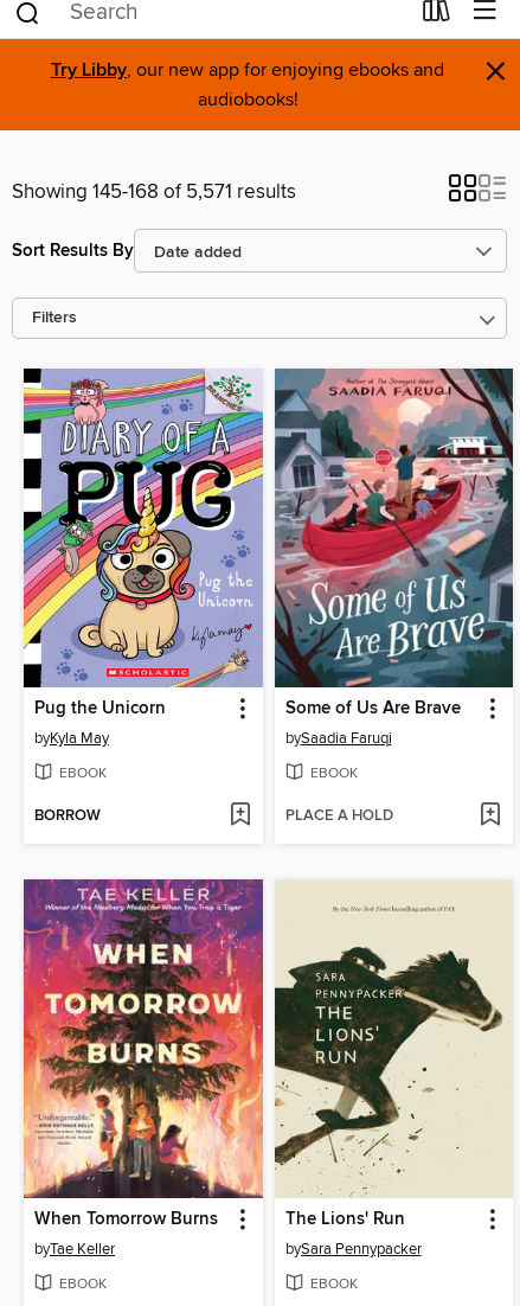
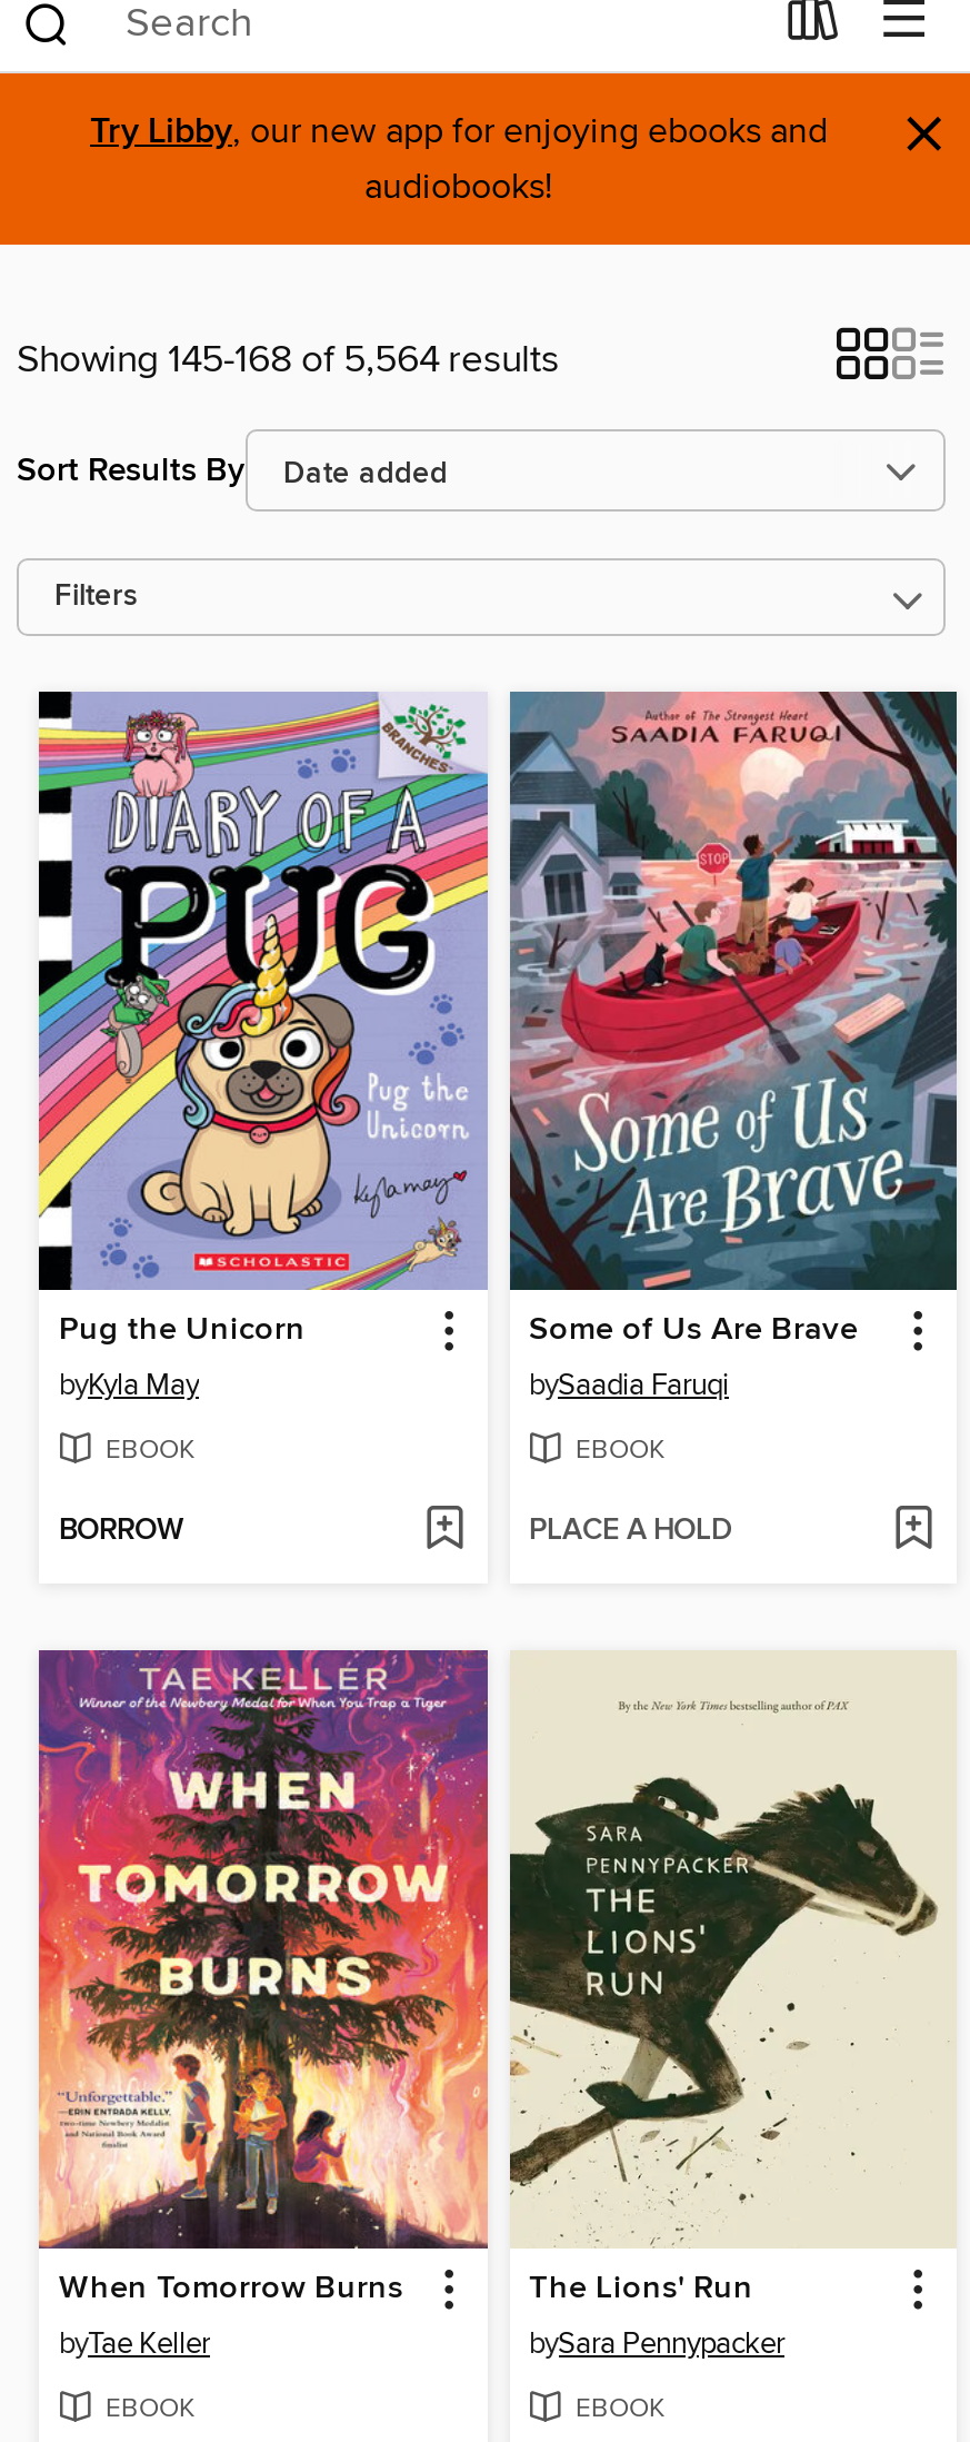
[12,179,296,205] Showing 145-168 of 5,571 results -> [17,336,559,385] Showing 145-168 of 5,564 results

